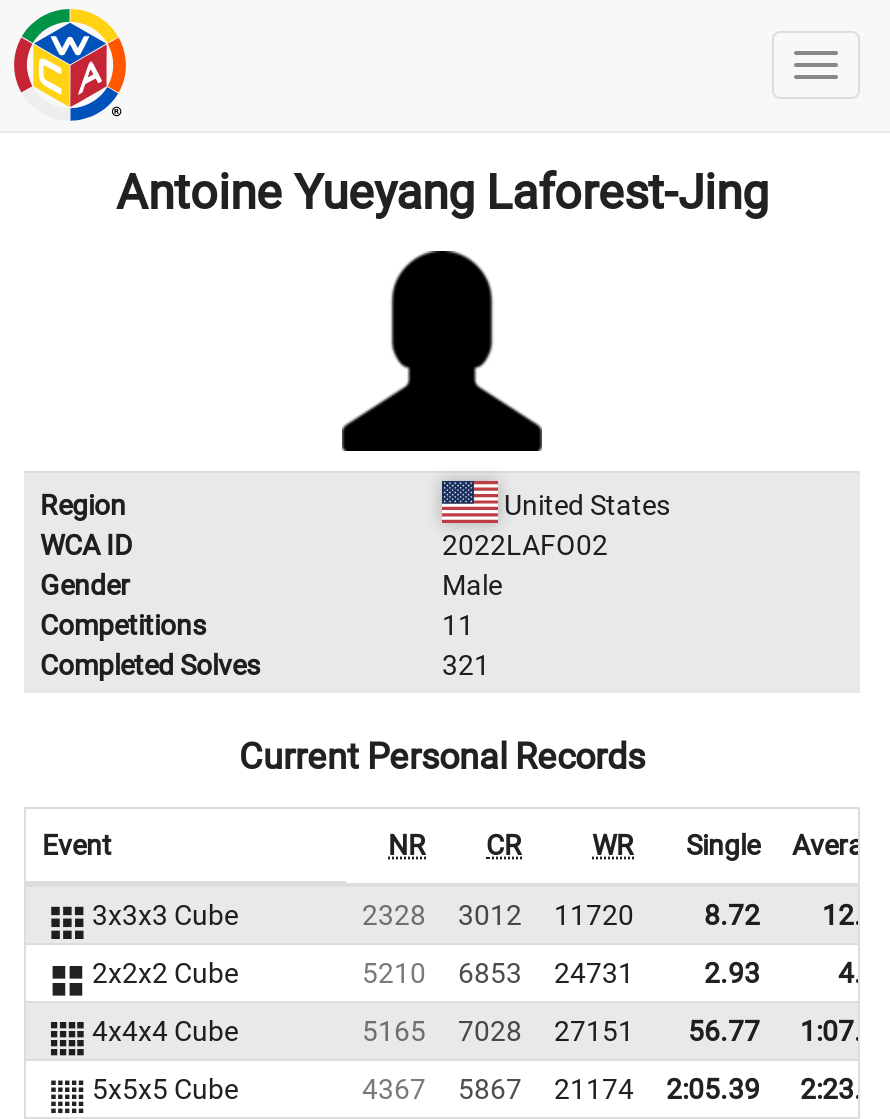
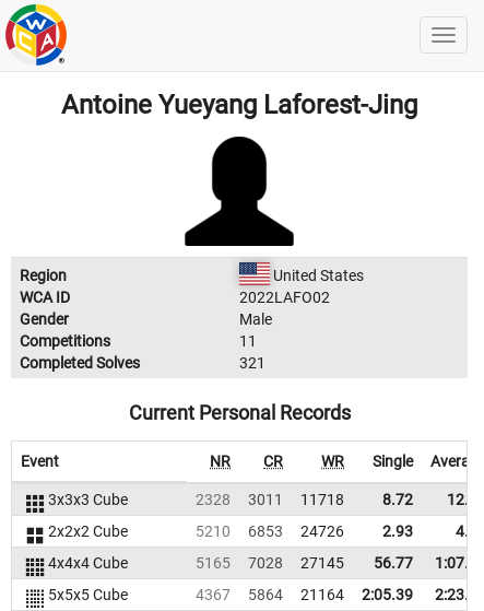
[458,899,522,931] 3012 -> [248,491,283,508] 3011
[554,899,634,931] 11720 -> [300,491,344,508] 11718
[362,957,634,989] 5210 6853 24731 -> [196,522,344,540] 5210 6853 24726
[554,1015,634,1047] 27151 -> [300,554,344,572] 27145
[458,1073,522,1105] 5867 -> [248,586,283,603] 5864
[554,1073,634,1105] 21174 -> [300,586,344,603] 21164

